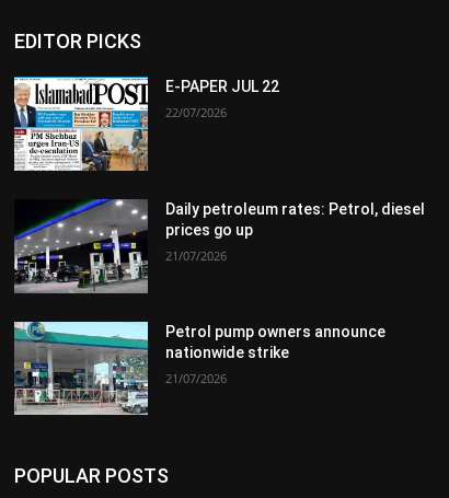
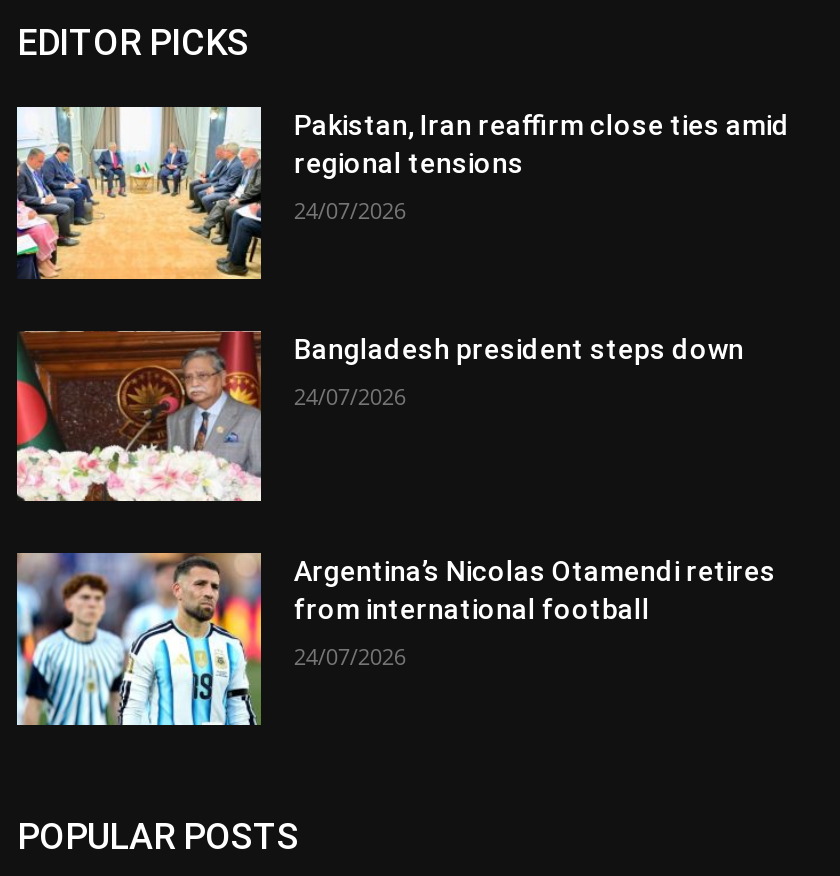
[13,76,280,172] [image] | E-PAPER JUL 22 -> [15,105,790,281] [image] | Pakistan, Iran reaffirm close ties amid | regional tensions
[166,104,227,121] 22/07/2026 -> [294,195,406,225] 24/07/2026
[13,198,425,294] [image] | Daily petroleum rates: Petrol, diesel | prices go up -> [15,329,744,503] [image] | Bangladesh president steps down
[166,247,227,264] 21/07/2026 -> [294,381,406,411] 24/07/2026
[13,321,386,416] [image] | Petrol pump owners announce | nationwide strike -> [15,551,776,727] [image] | Argentina’s Nicolas Otamendi retires | from international football
[166,369,227,386] 21/07/2026 -> [294,642,406,672] 24/07/2026

